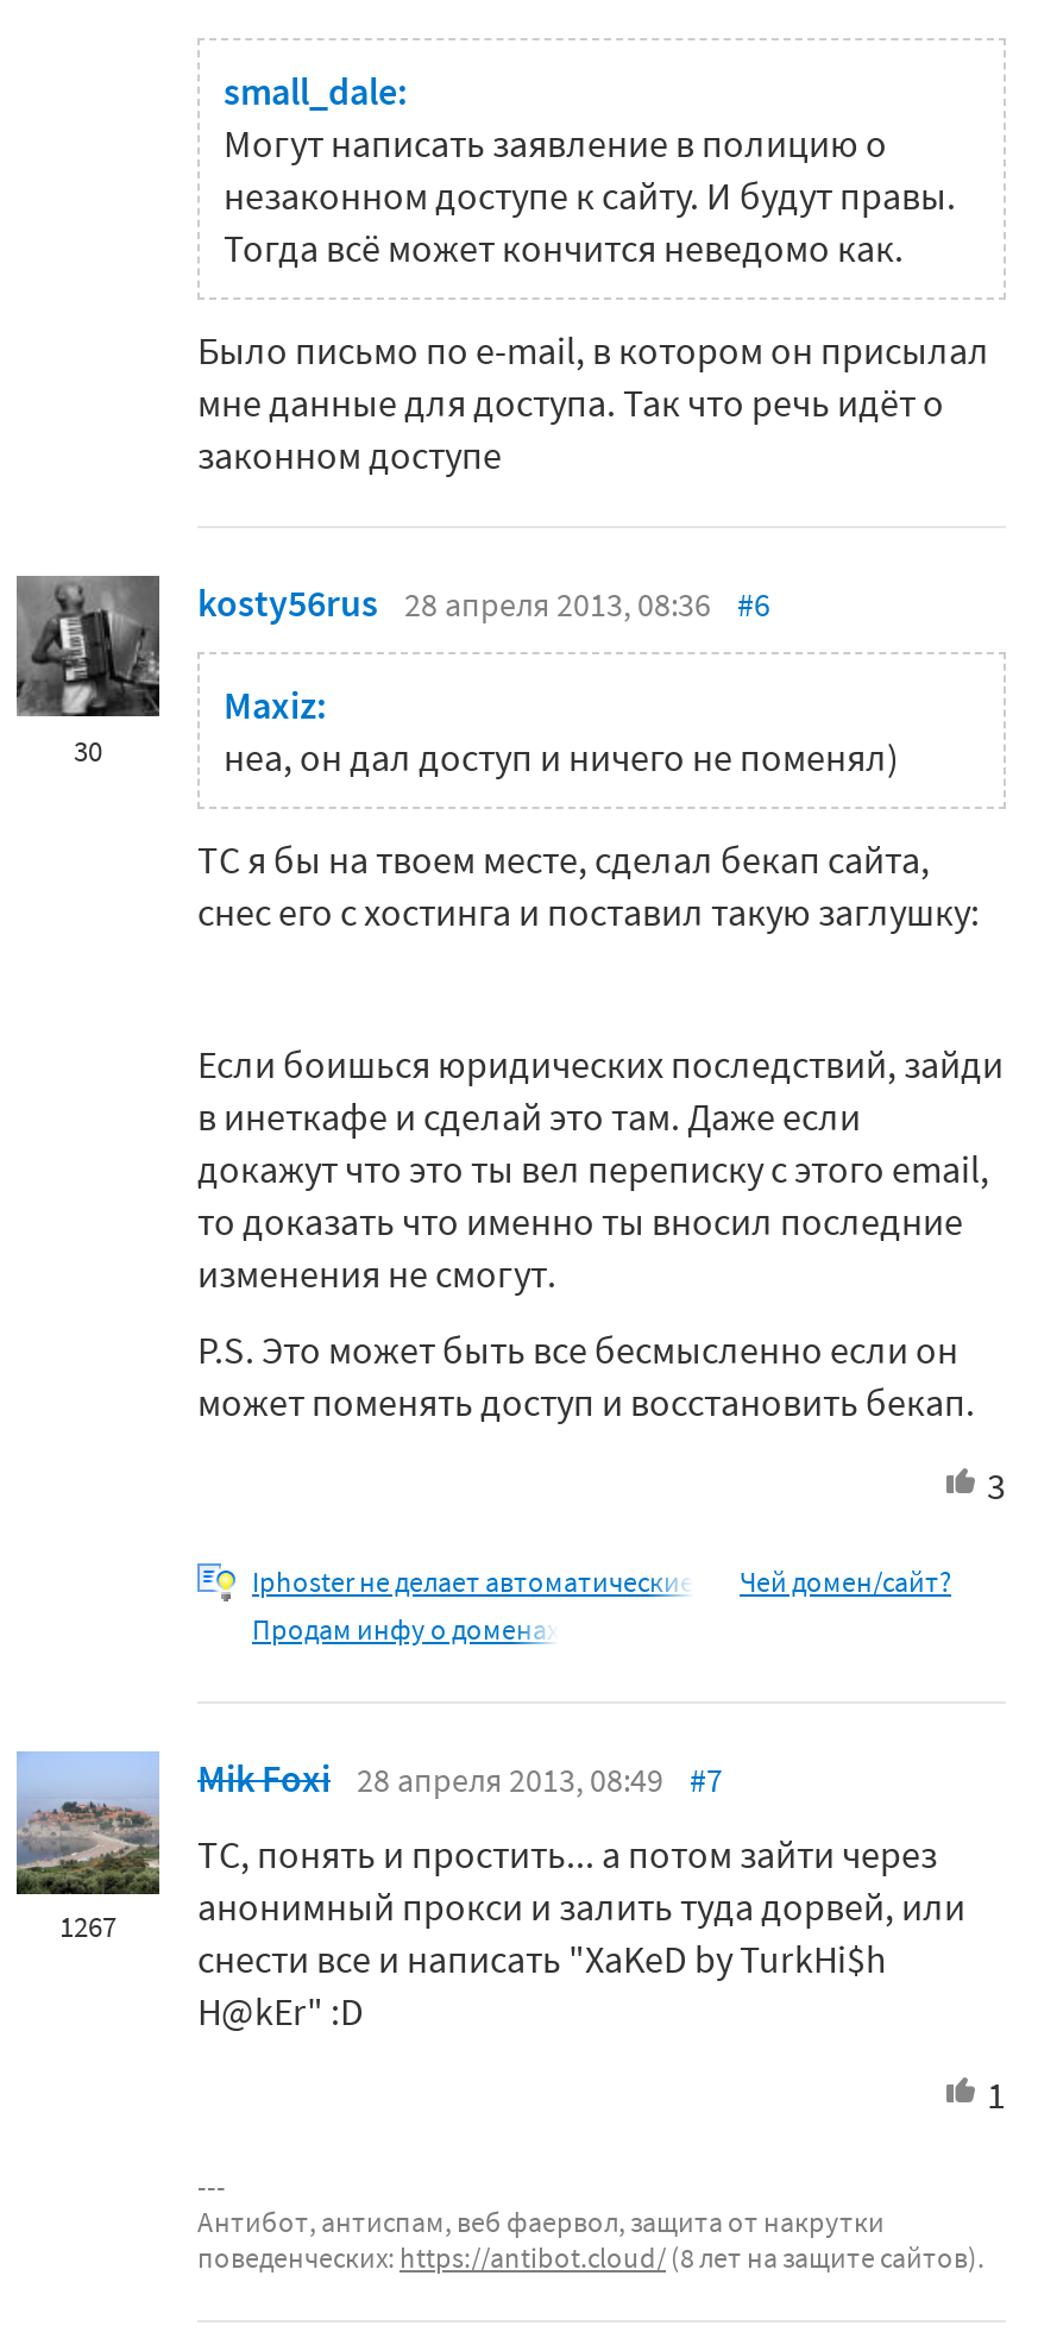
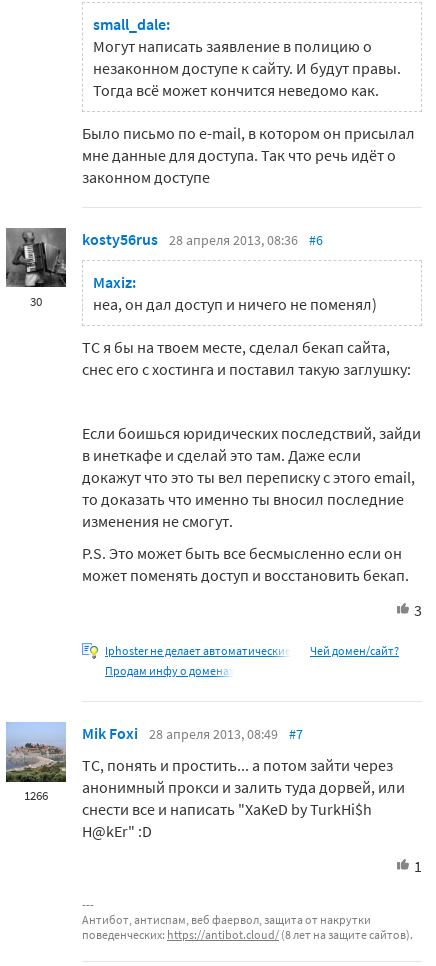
[59,1909,117,1945] 1267 -> [24,788,48,803] 1266

